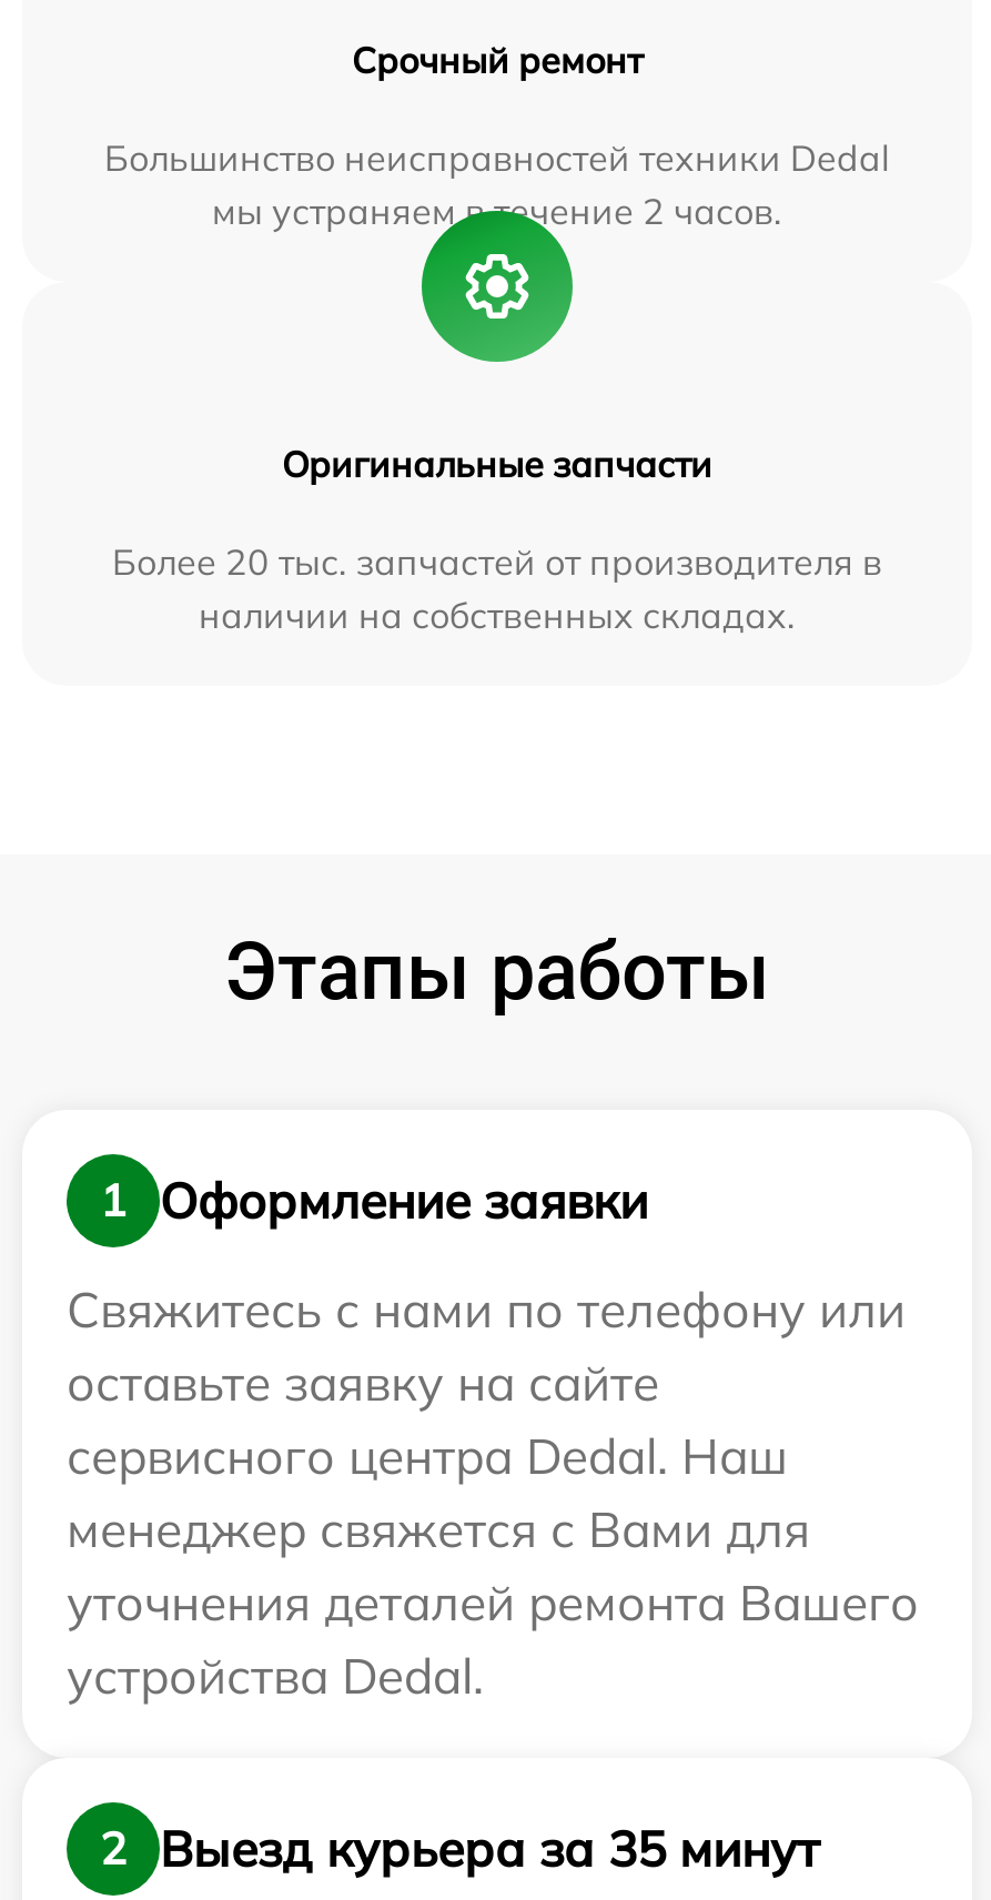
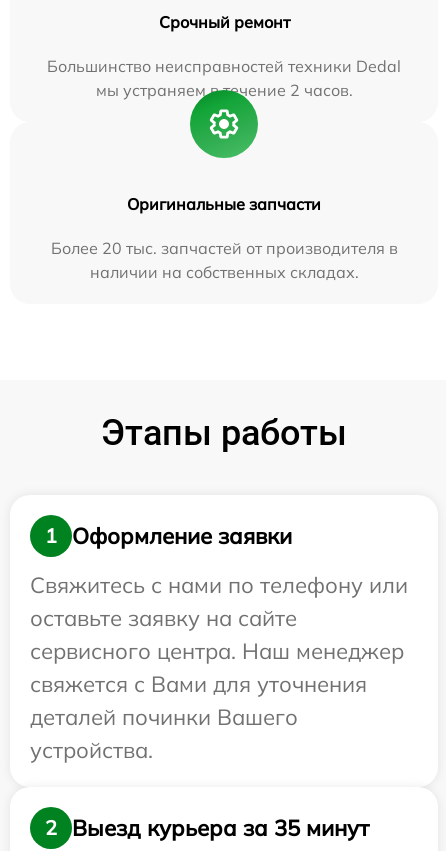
[67,1425,919,1707] сервисного центра Dedal. Наш | менеджер свяжется с Вами для | уточнения деталей ремонта Вашего | устройства Dedal. -> [30,637,404,764] сервисного центра. Наш менеджер | свяжется с Вами для уточнения | деталей починки Вашего | устройства.

